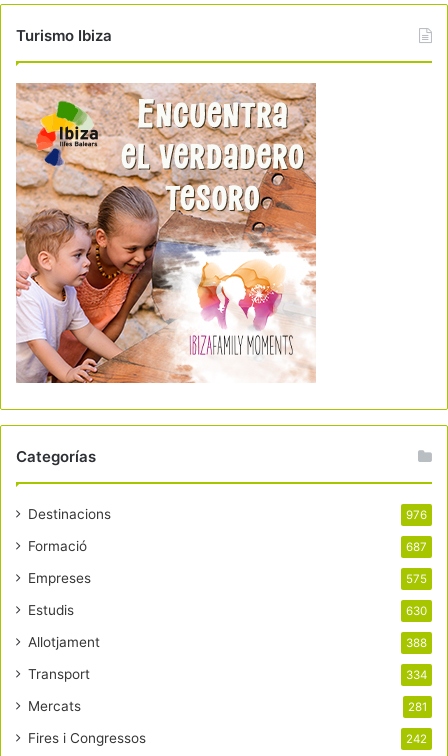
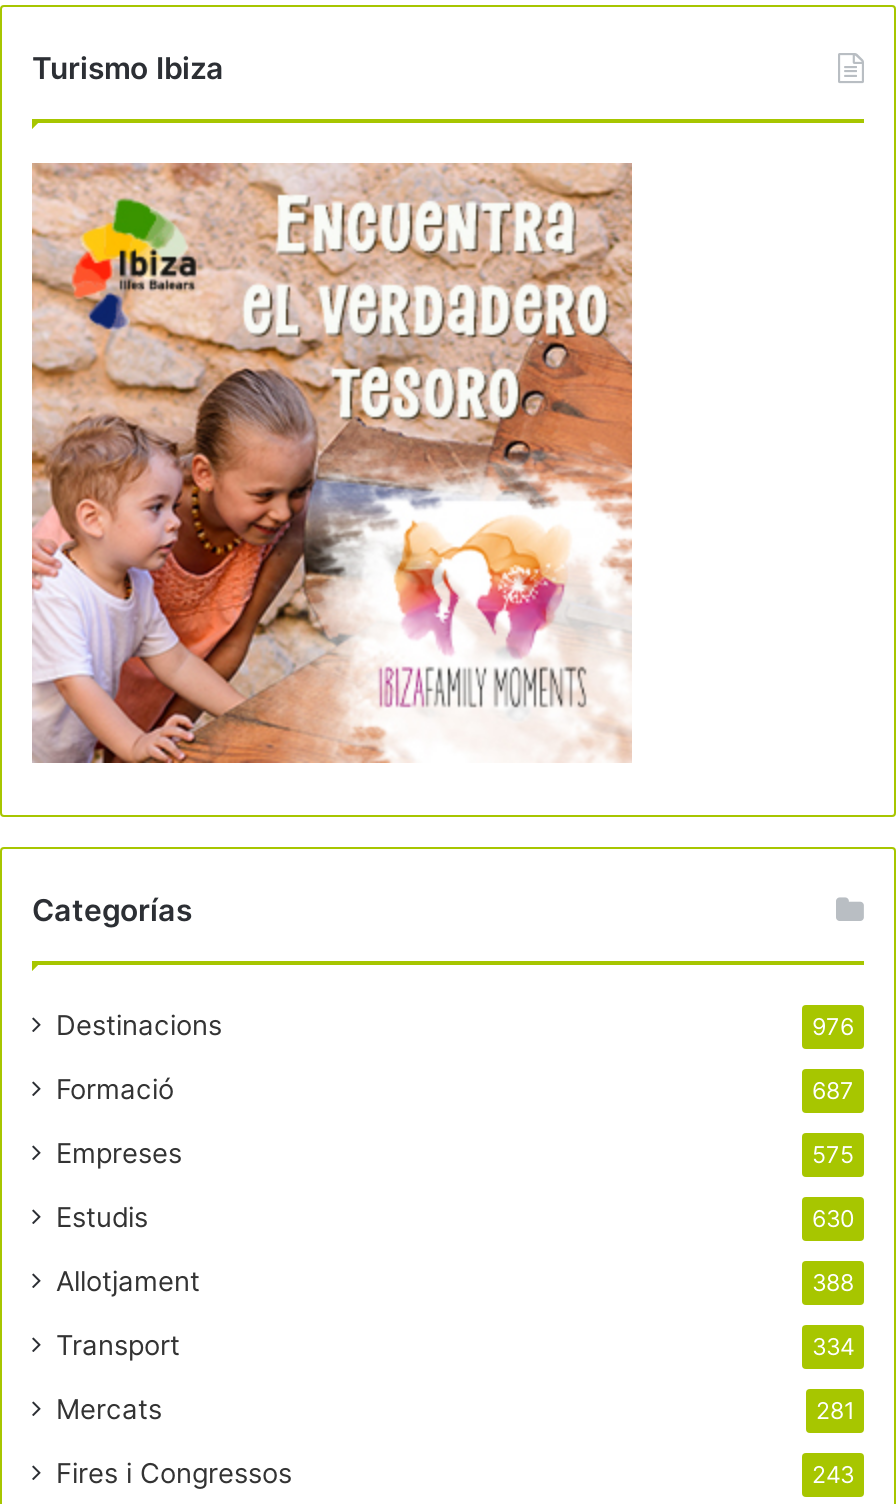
[406,732,427,746] 242 -> [812,1461,854,1489] 243

